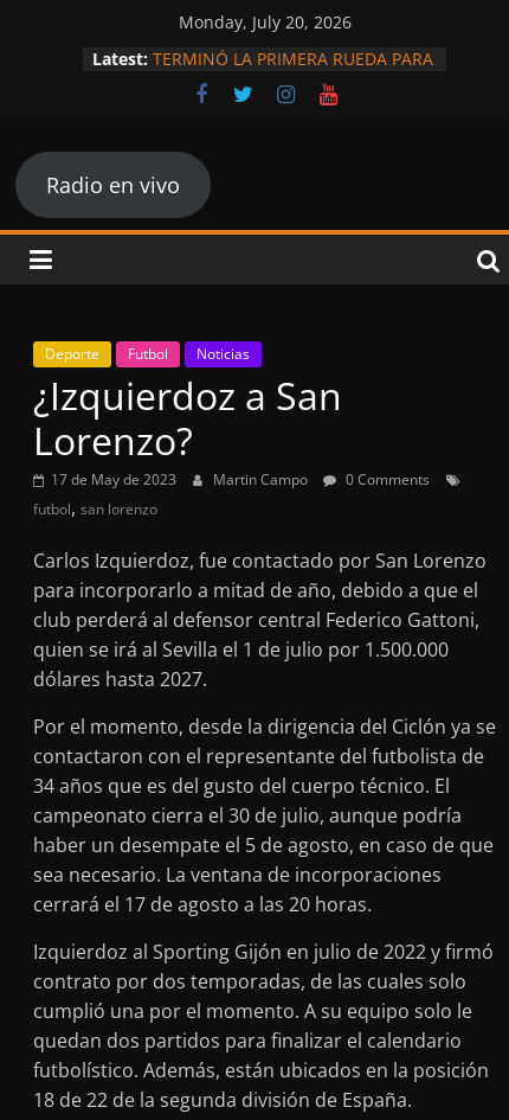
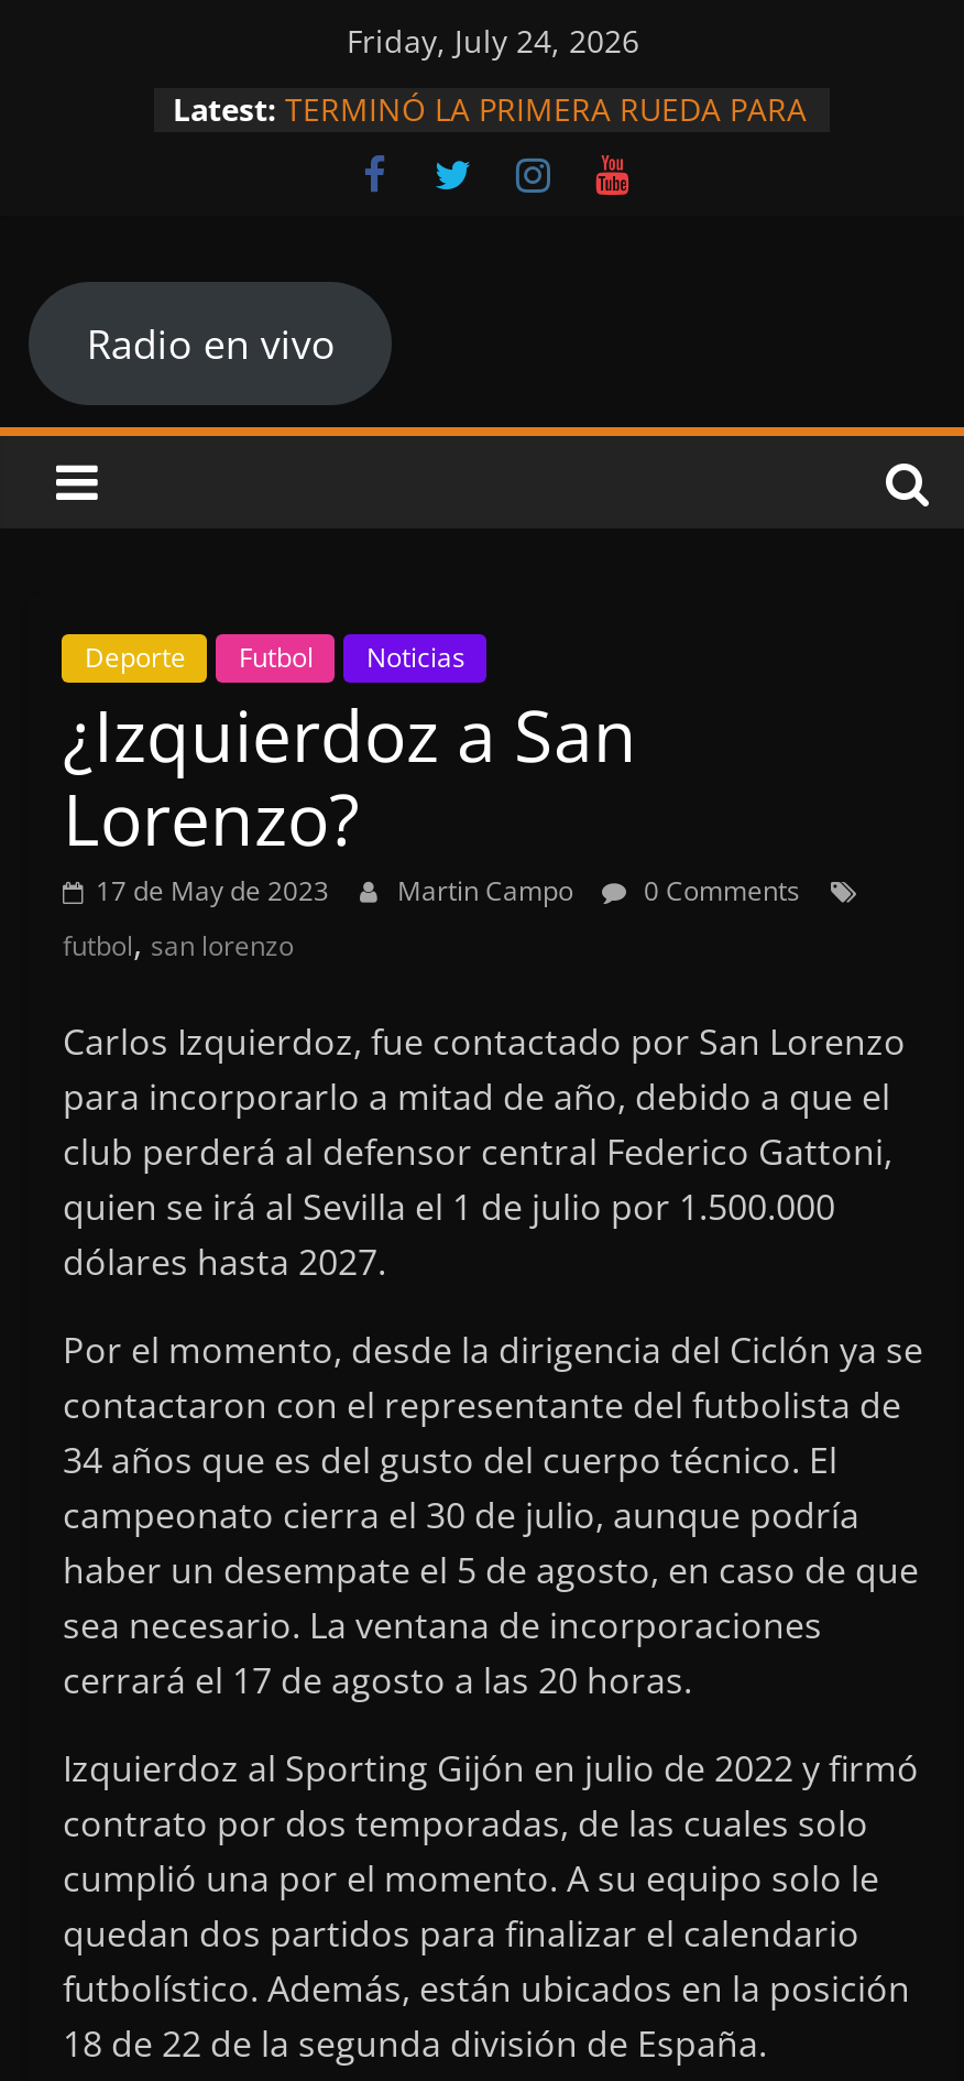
[179,11,352,33] Monday, July 20, 2026 -> [347,20,639,62] Friday, July 24, 2026

